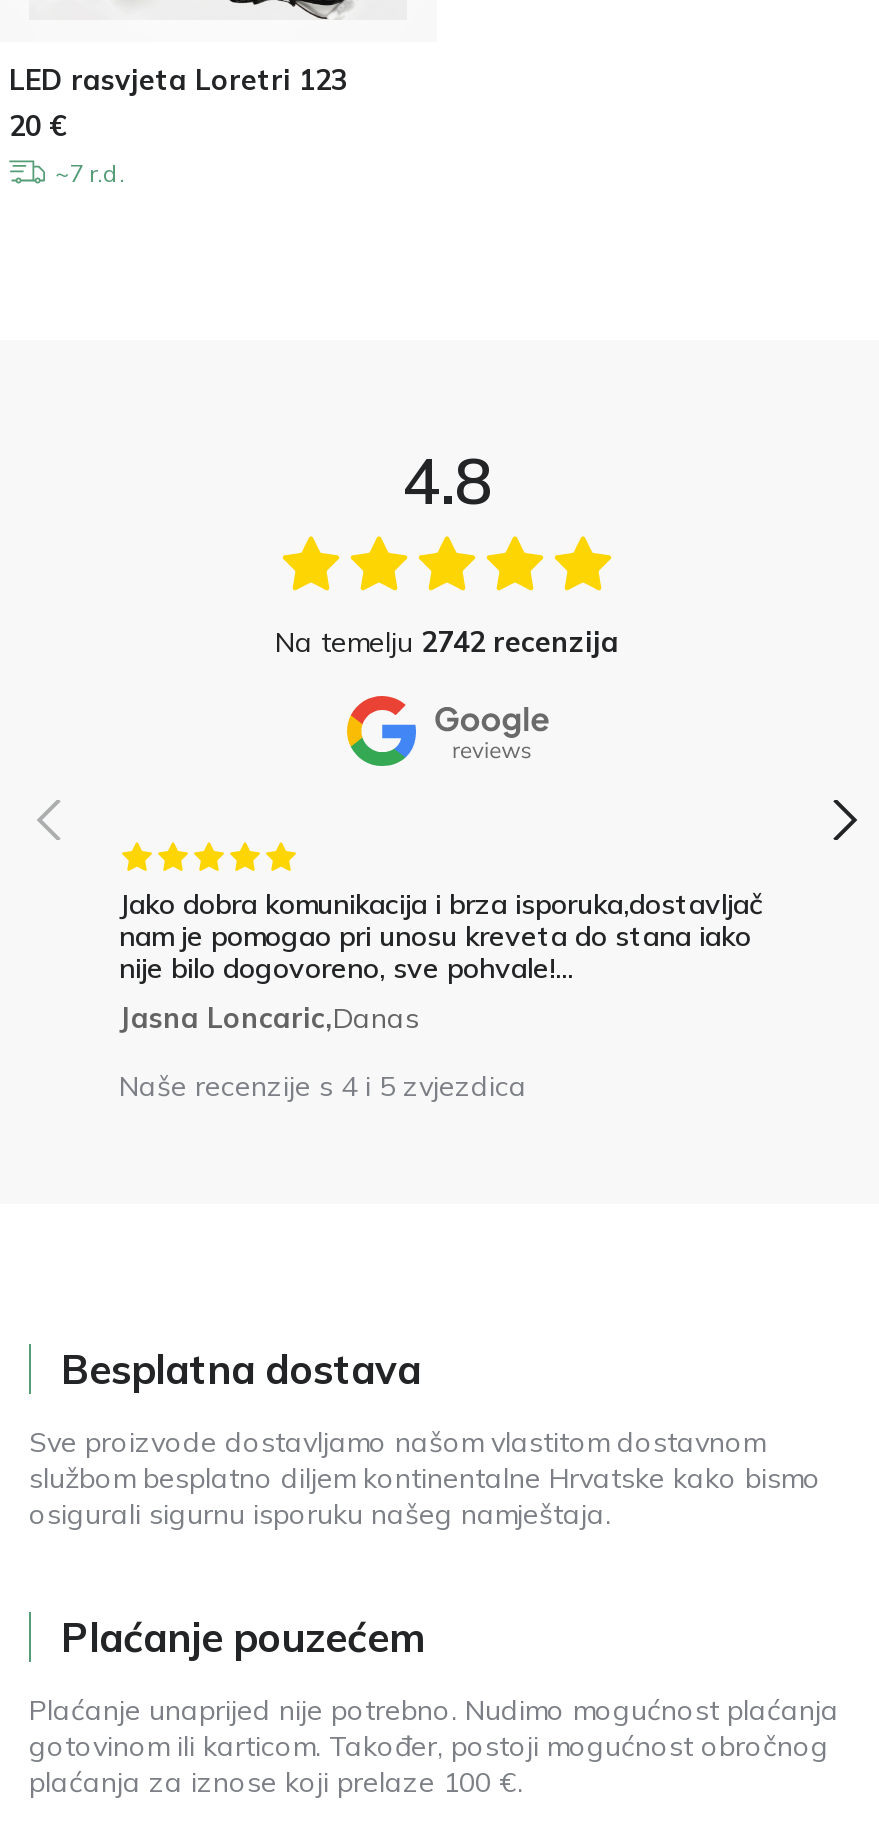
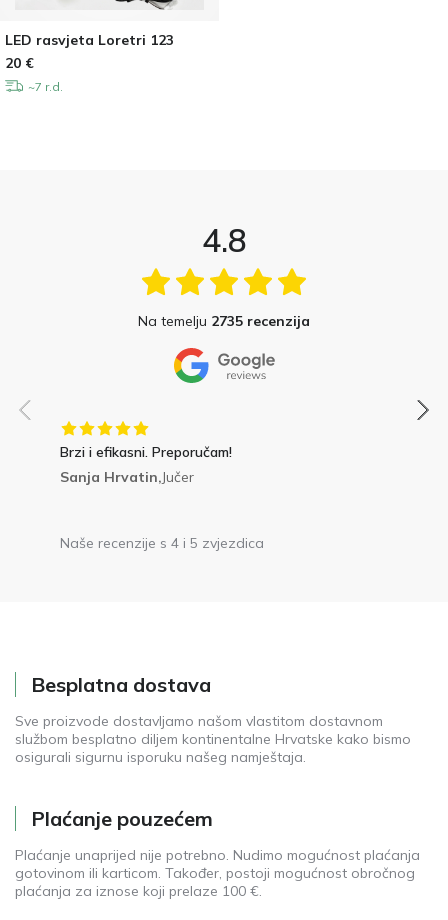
[275,625,619,661] Na temelju 2742 recenzija -> [138,312,310,330] Na temelju 2735 recenzija
[119,887,763,1037] Jako dobra komunikacija i brza isporuka,dostavljač | nam je pomogao pri unosu kreveta do stana iako | nije bilo dogovoreno, sve pohvale!... | Jasna Loncaric,Danas -> [60,443,232,486] Brzi i efikasni. Preporučam! | Sanja Hrvatin,Jučer

